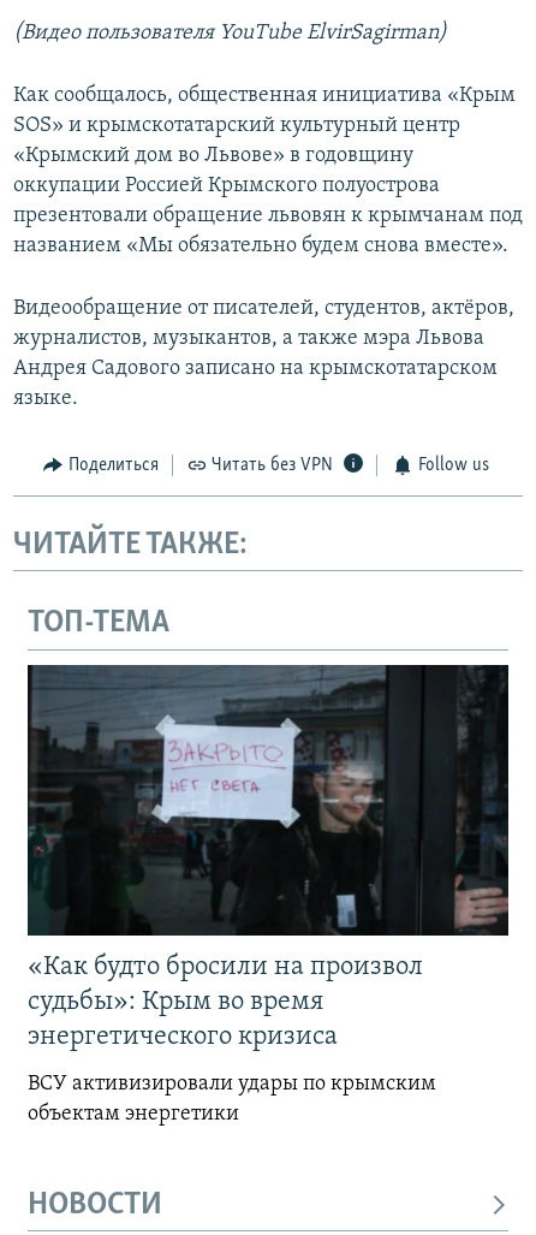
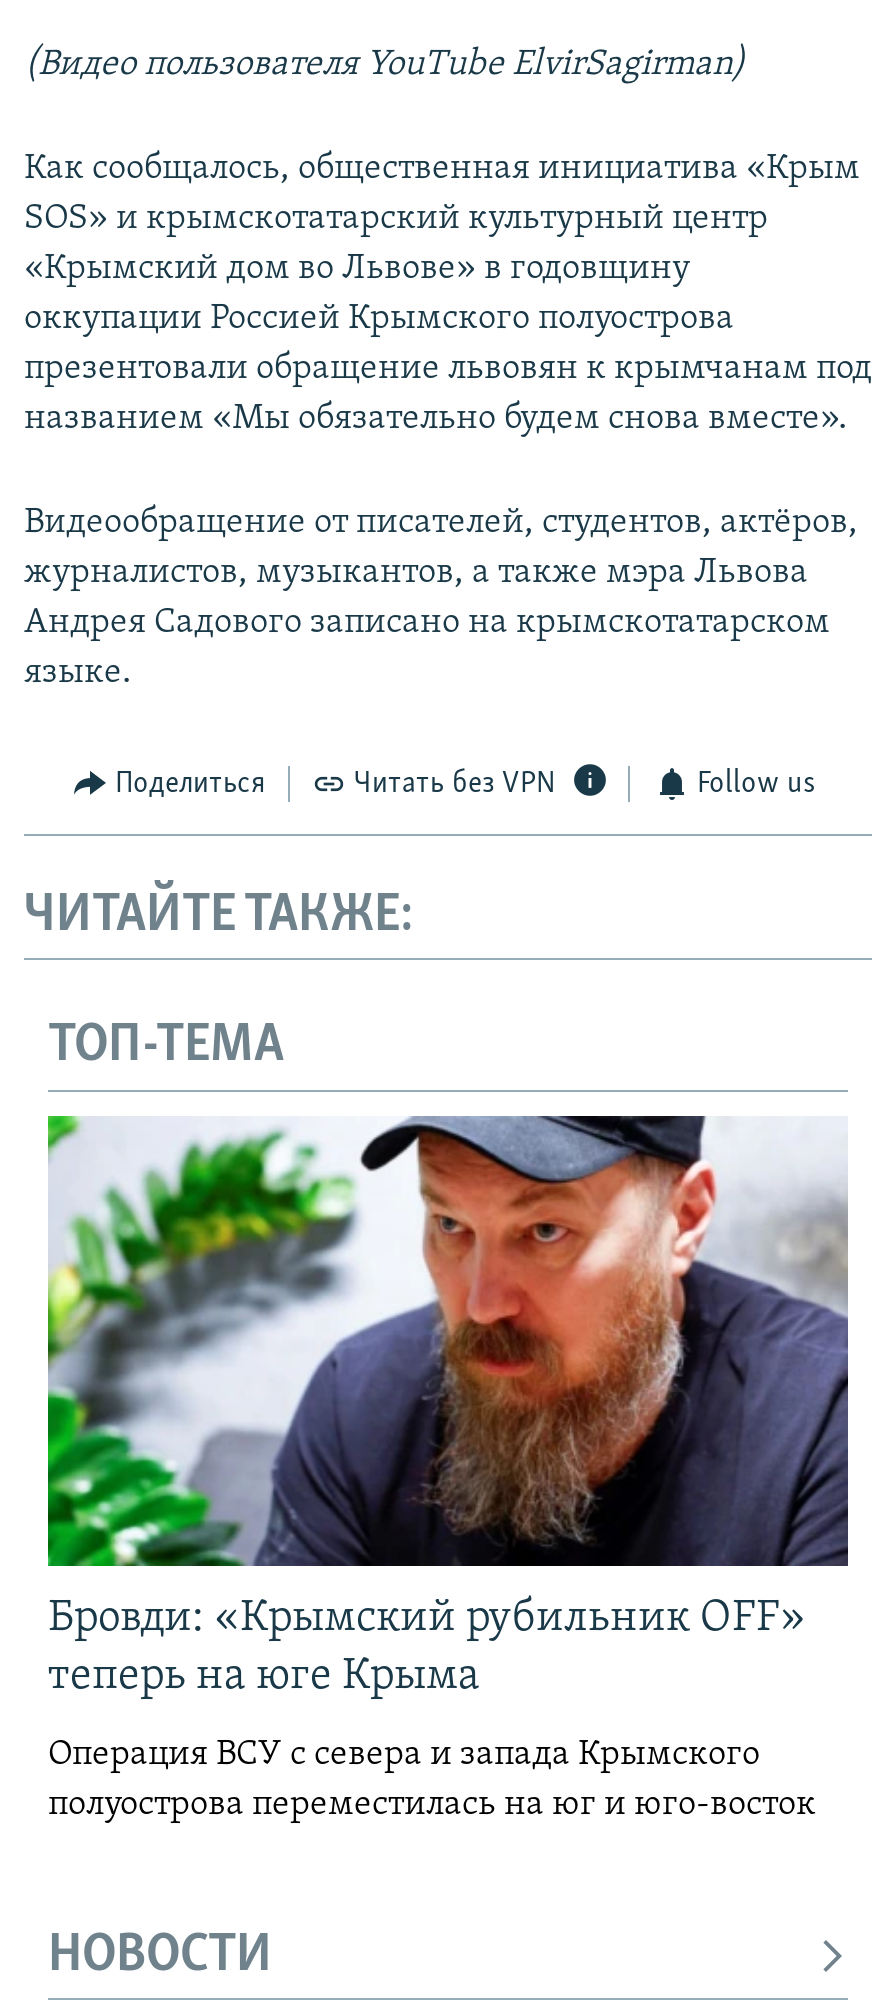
[26,664,510,1051] [image] | «Как будто бросили на произвол | судьбы»: Крым во время | энергетического кризиса -> [46,1114,850,1700] [image] | Бровди: «Крымский рубильник OFF» | теперь на юге Крыма
[28,1073,436,1125] ВСУ активизировали удары по крымским | объектам энергетики -> [48,1736,816,1824] Операция ВСУ с севера и запада Крымского | полуострова переместилась на юг и юго-восток

